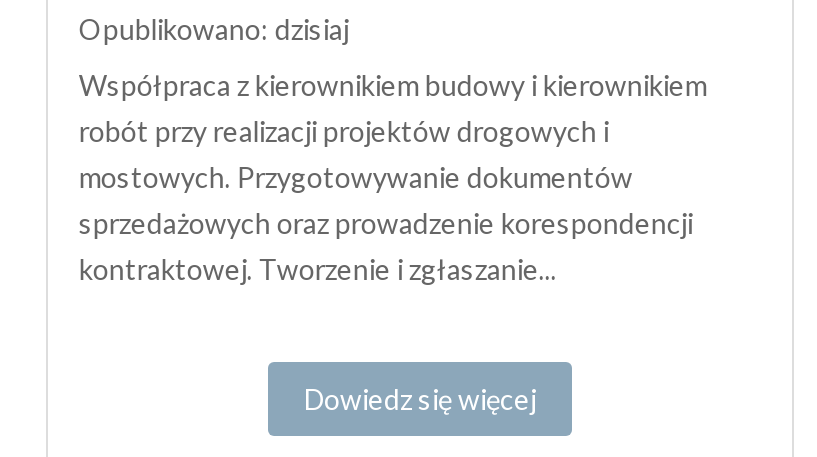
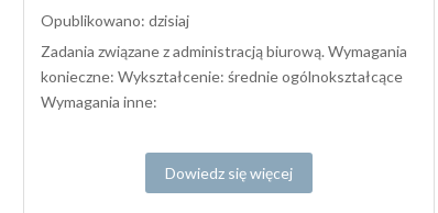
[79,69,707,287] Współpraca z kierownikiem budowy i kierownikiem | robót przy realizacji projektów drogowych i | mostowych. Przygotowywanie dokumentów | sprzedażowych oraz prowadzenie korespondencji | kontraktowej. Tworzenie i zgłaszanie... -> [41,42,408,111] Zadania związane z administracją biurową. Wymagania | konieczne: Wykształcenie: średnie ogólnokształcące | Wymagania inne:

